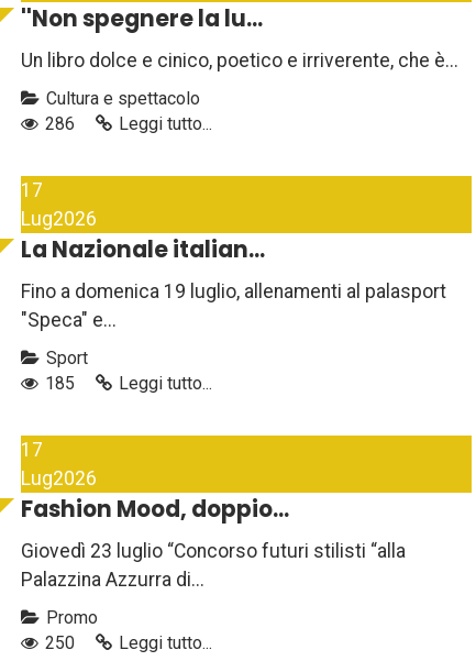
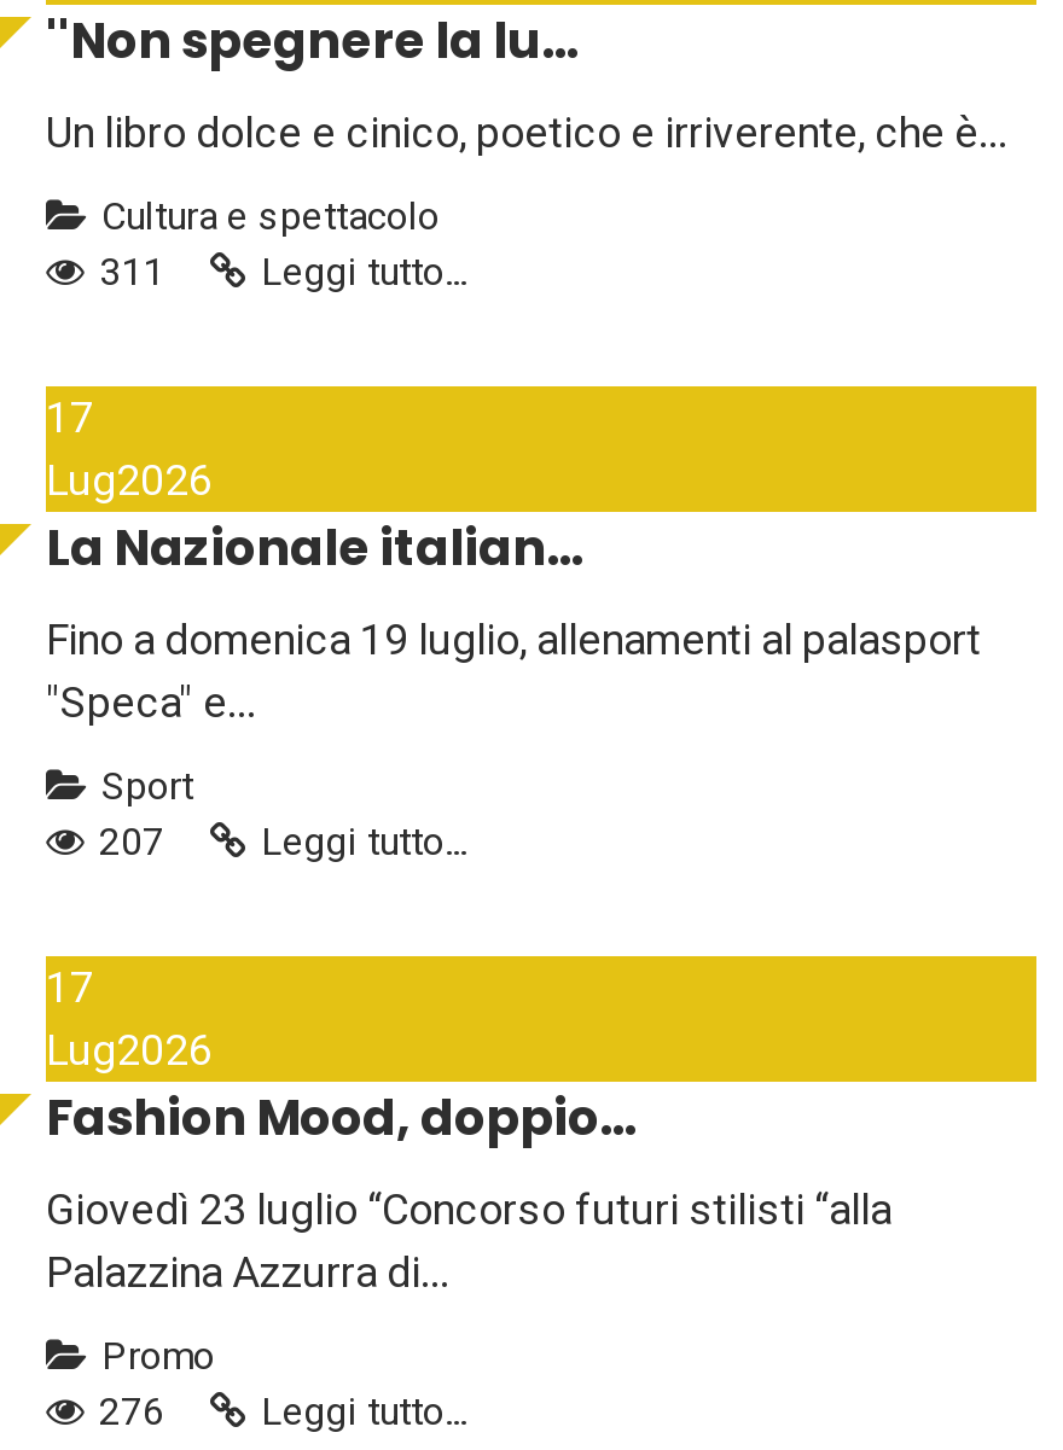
[45,114,75,134] 286 -> [99,249,164,295] 311
[45,373,75,394] 185 -> [99,819,164,865] 207
[45,633,75,654] 250 -> [99,1389,164,1435] 276

